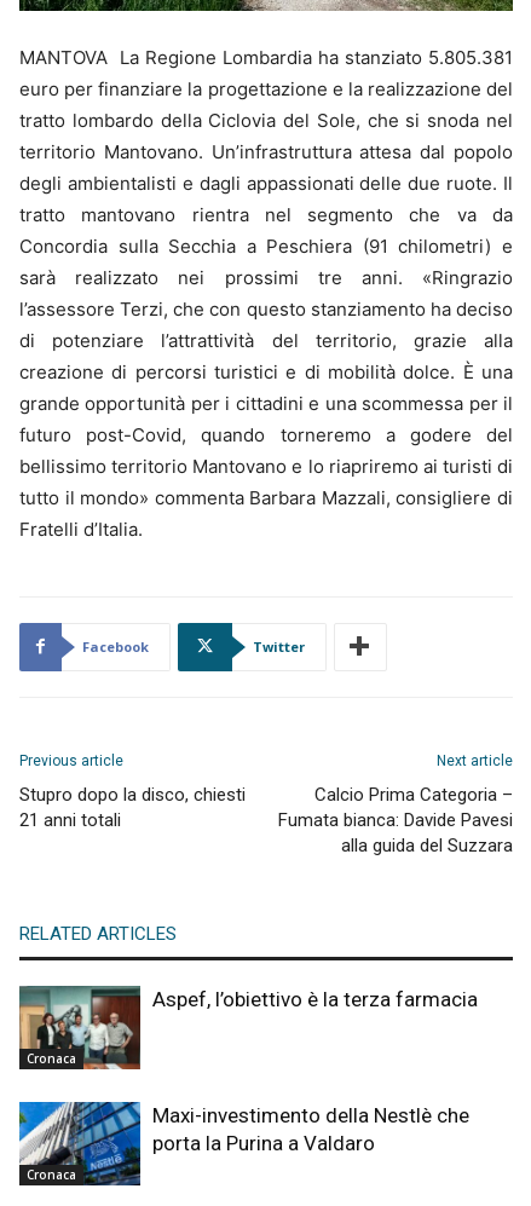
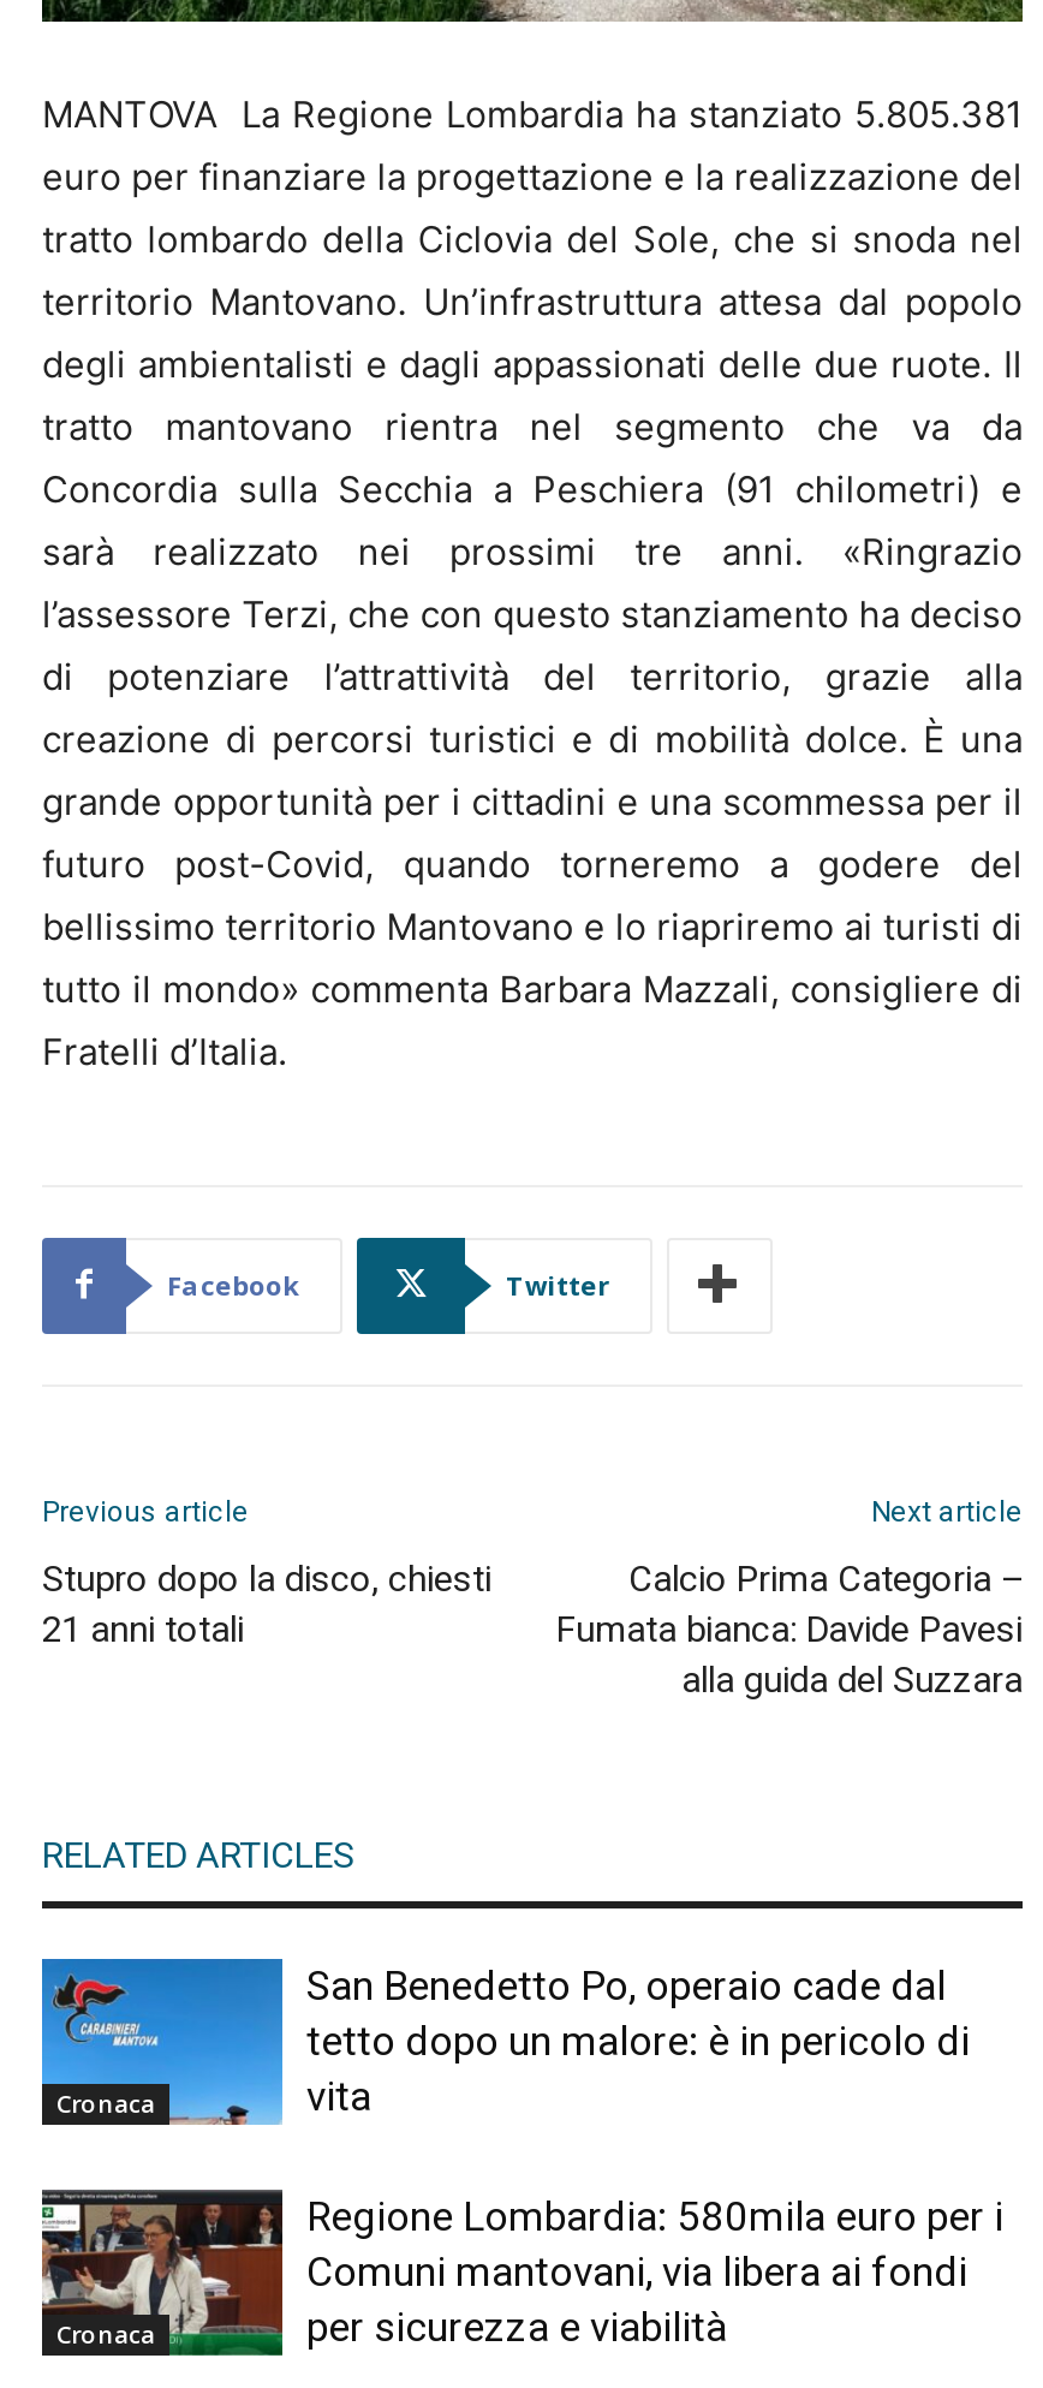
[18,986,478,1071] [image] | Aspef, l’obiettivo è la terza farmacia -> [40,1959,970,2127] [image] | San Benedetto Po, operaio cade dal | tetto dopo un malore: è in pericolo di | vita
[18,1101,469,1185] [image] | Maxi-investimento della Nestlè che | porta la Purina a Valdaro -> [40,2187,1003,2356] [image] | Regione Lombardia: 580mila euro per i | Comuni mantovani, via libera ai fondi | per sicurezza e viabilità

